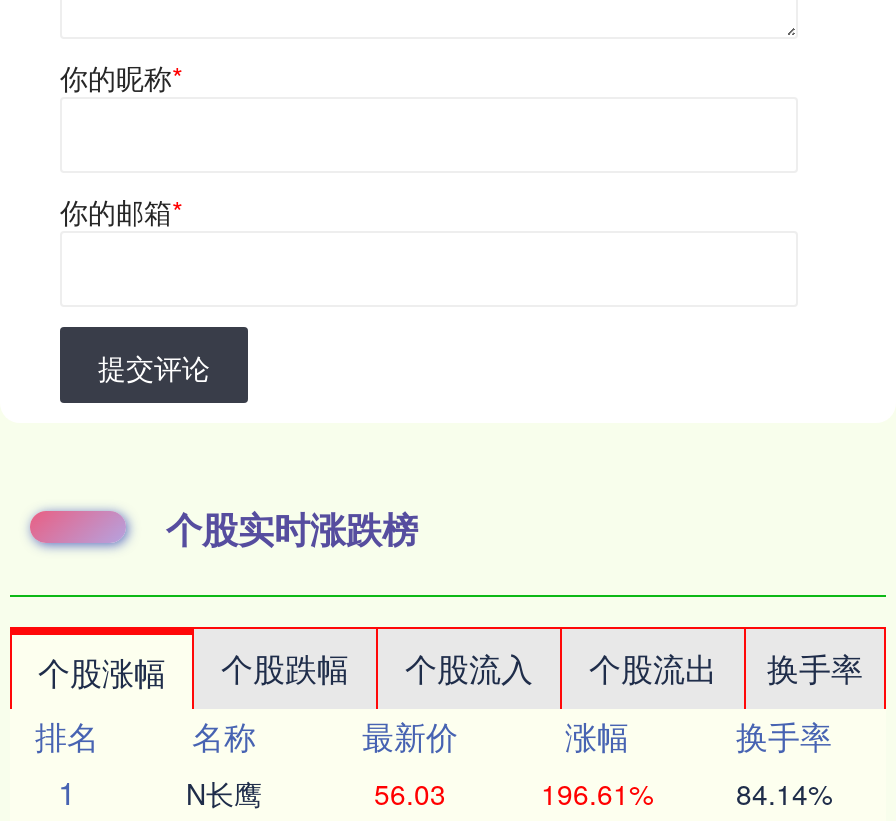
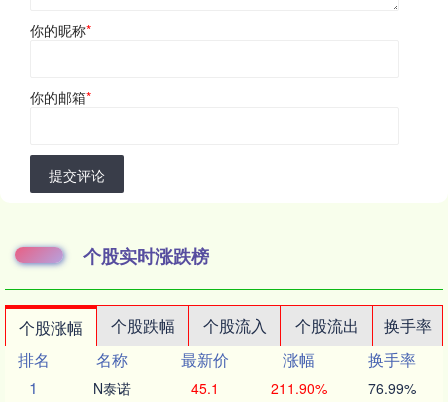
[186,773,262,813] N长鹰 -> [93,378,131,398] N泰诺
[374,773,446,813] 56.03 -> [191,378,219,398] 45.1
[541,773,653,813] 196.61% -> [270,378,326,398] 211.90%
[736,773,832,813] 84.14% -> [368,378,416,398] 76.99%

